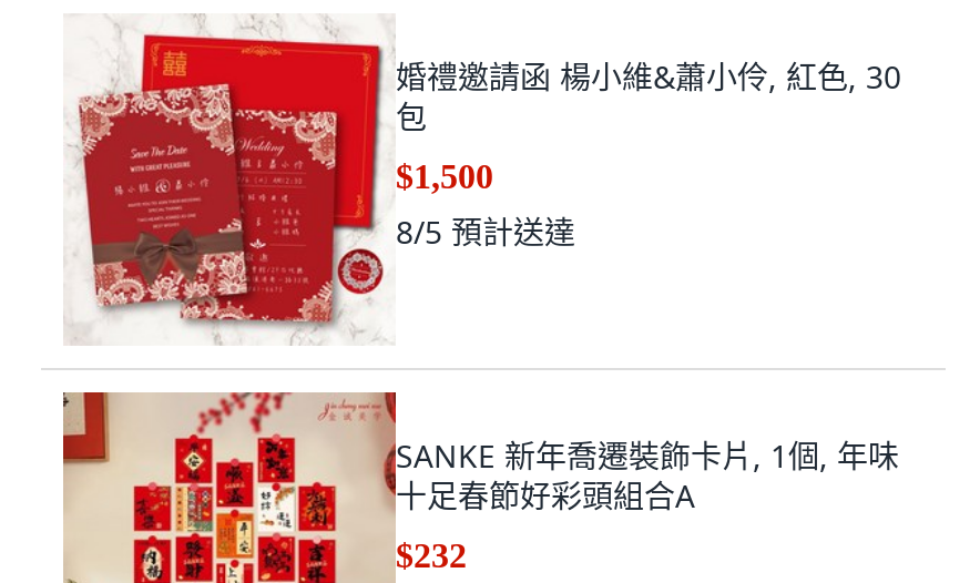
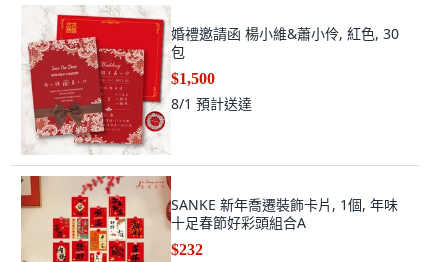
[396,211,575,253] 8/5預計送達 -> [171,94,252,113] 8/1預計送達

